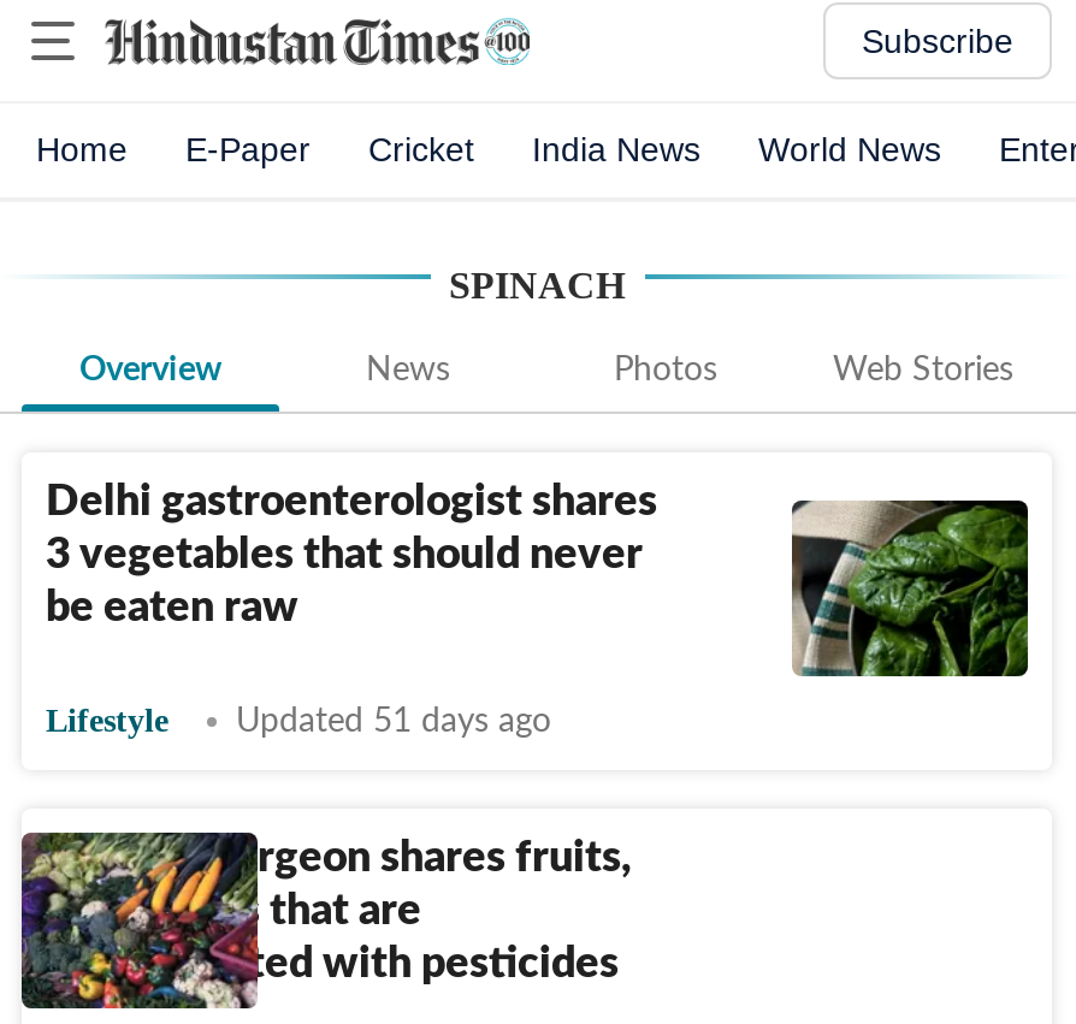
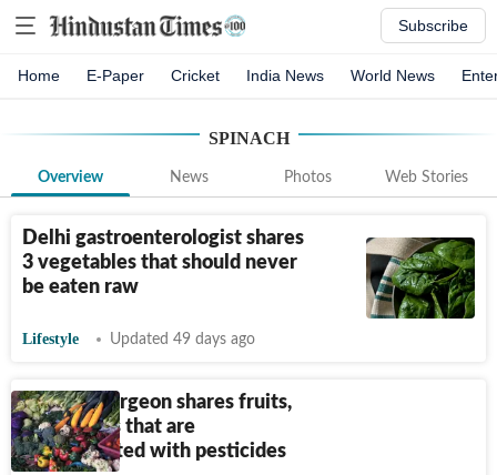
[236,705,551,739] Updated 51 days ago -> [110,332,255,347] Updated 49 days ago

